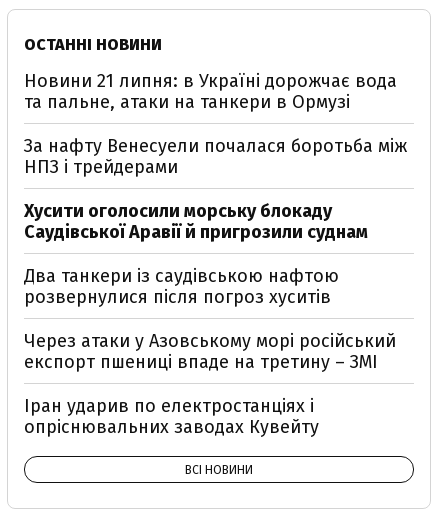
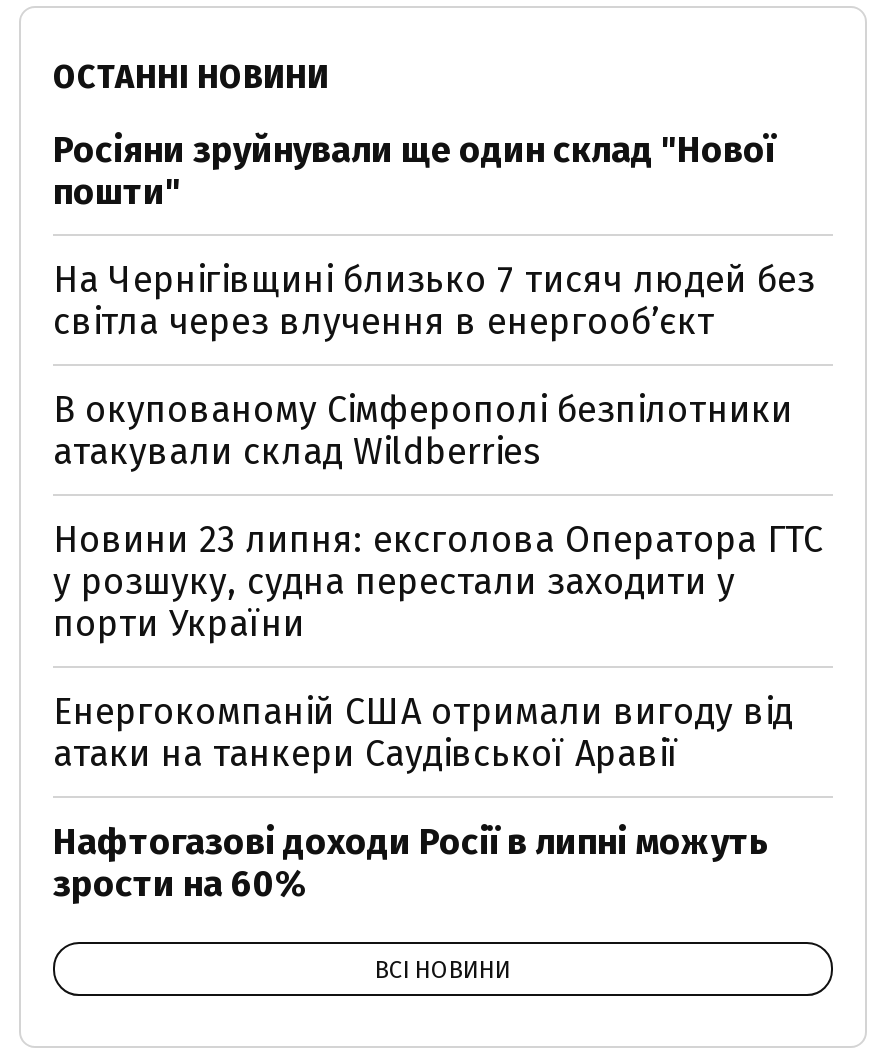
[24,70,397,113] Новини 21 липня: в Україні дорожчає вода | та пальне, атаки на танкери в Ормузі -> [53,128,775,214] Росіяни зруйнували ще один склад "Нової | пошти"
[24,135,407,178] За нафту Венесуели почалася боротьба між | НПЗ і трейдерами -> [53,258,815,344] На Чернігівщині близько 7 тисяч людей без | світла через влучення в енергообʼєкт
[24,200,368,243] Хусити оголосили морську блокаду | Саудівської Аравії й пригрозили суднам -> [53,388,793,474] В окупованому Сімферополі безпілотники | атакували склад Wildberries
[24,265,339,308] Два танкери із саудівською нафтою | розвернулися після погроз хуситів -> [53,518,823,646] Новини 23 липня: ексголова Оператора ГТС | у розшуку, судна перестали заходити у | порти України
[24,330,396,373] Через атаки у Азовському морі російський | експорт пшениці впаде на третину – ЗМІ -> [53,690,793,776] Енергокомпаній США отримали вигоду від | атаки на танкери Саудівської Аравії
[24,395,319,438] Іран ударив по електростанціях і | опріснювальних заводах Кувейту -> [53,820,769,906] Нафтогазові доходи Росії в липні можуть | зрости на 60%

